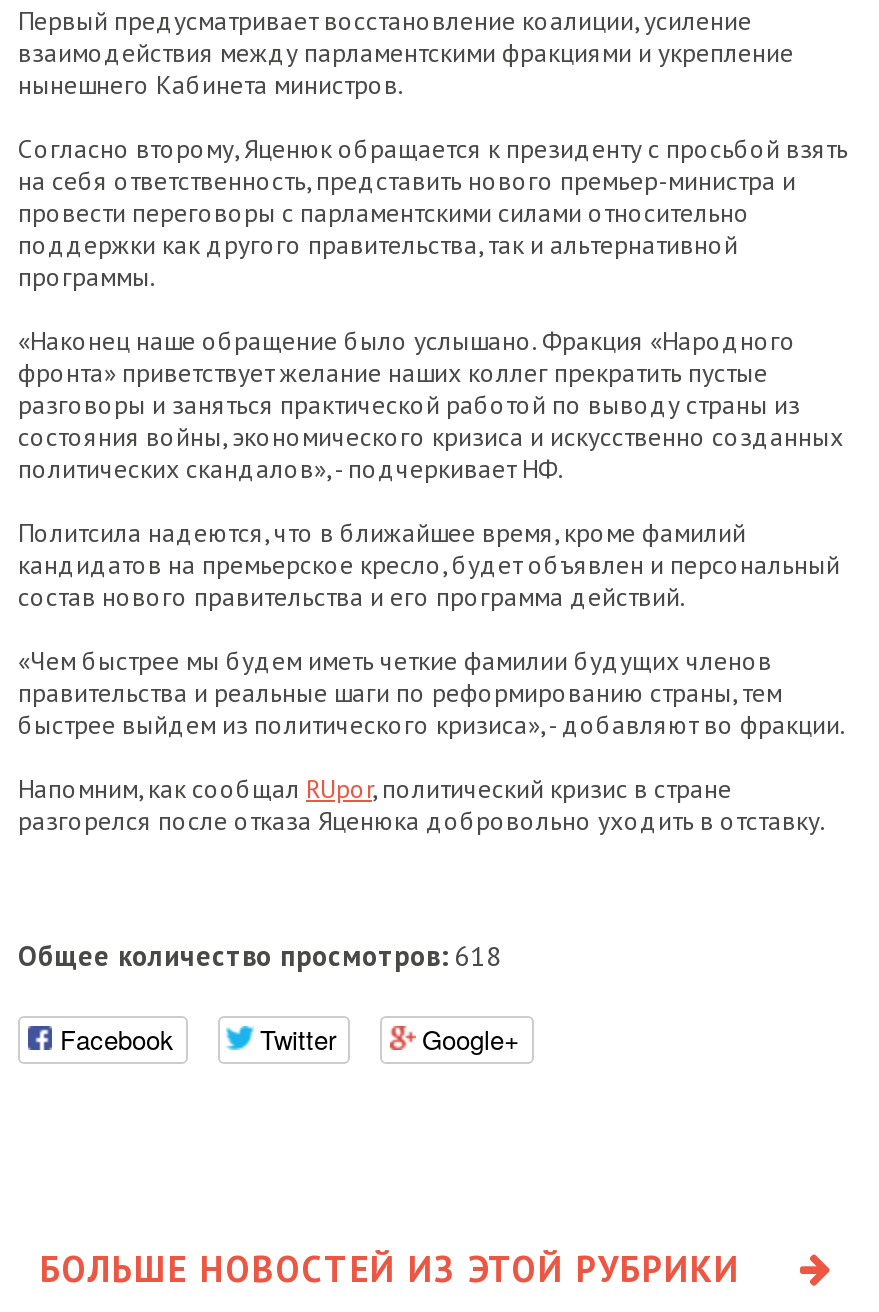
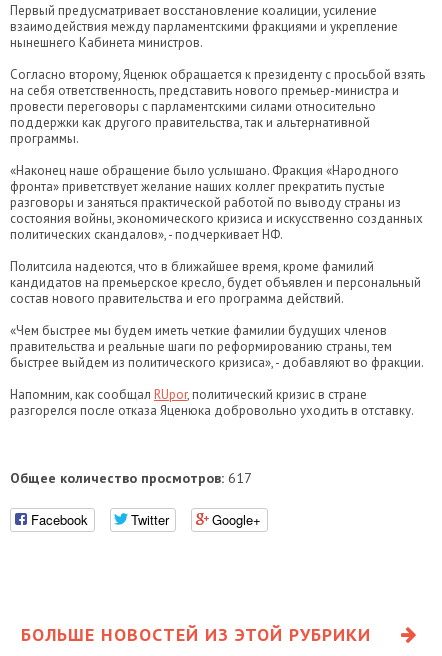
[18,938,502,974] Общее количество просмотров: 618 -> [10,469,252,487] Общее количество просмотров: 617

